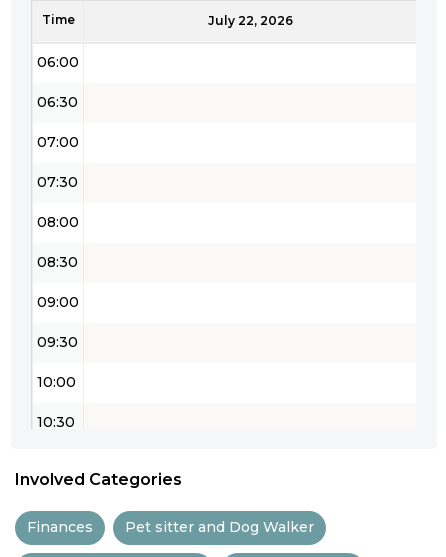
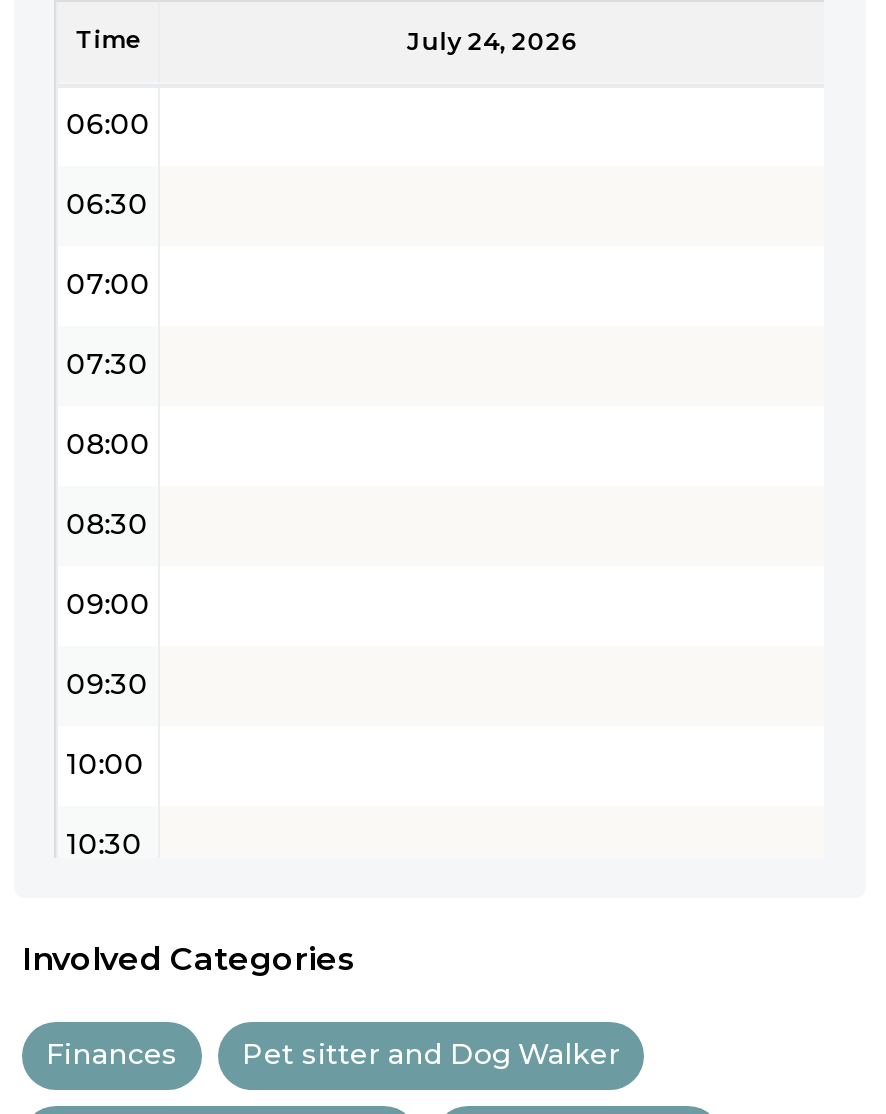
[208,13,293,28] July 22, 2026 -> [407,26,577,56] July 24, 2026

